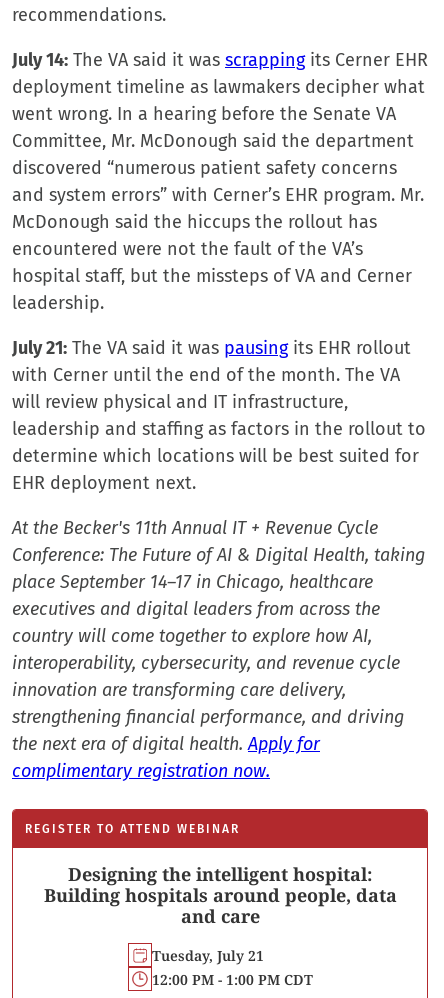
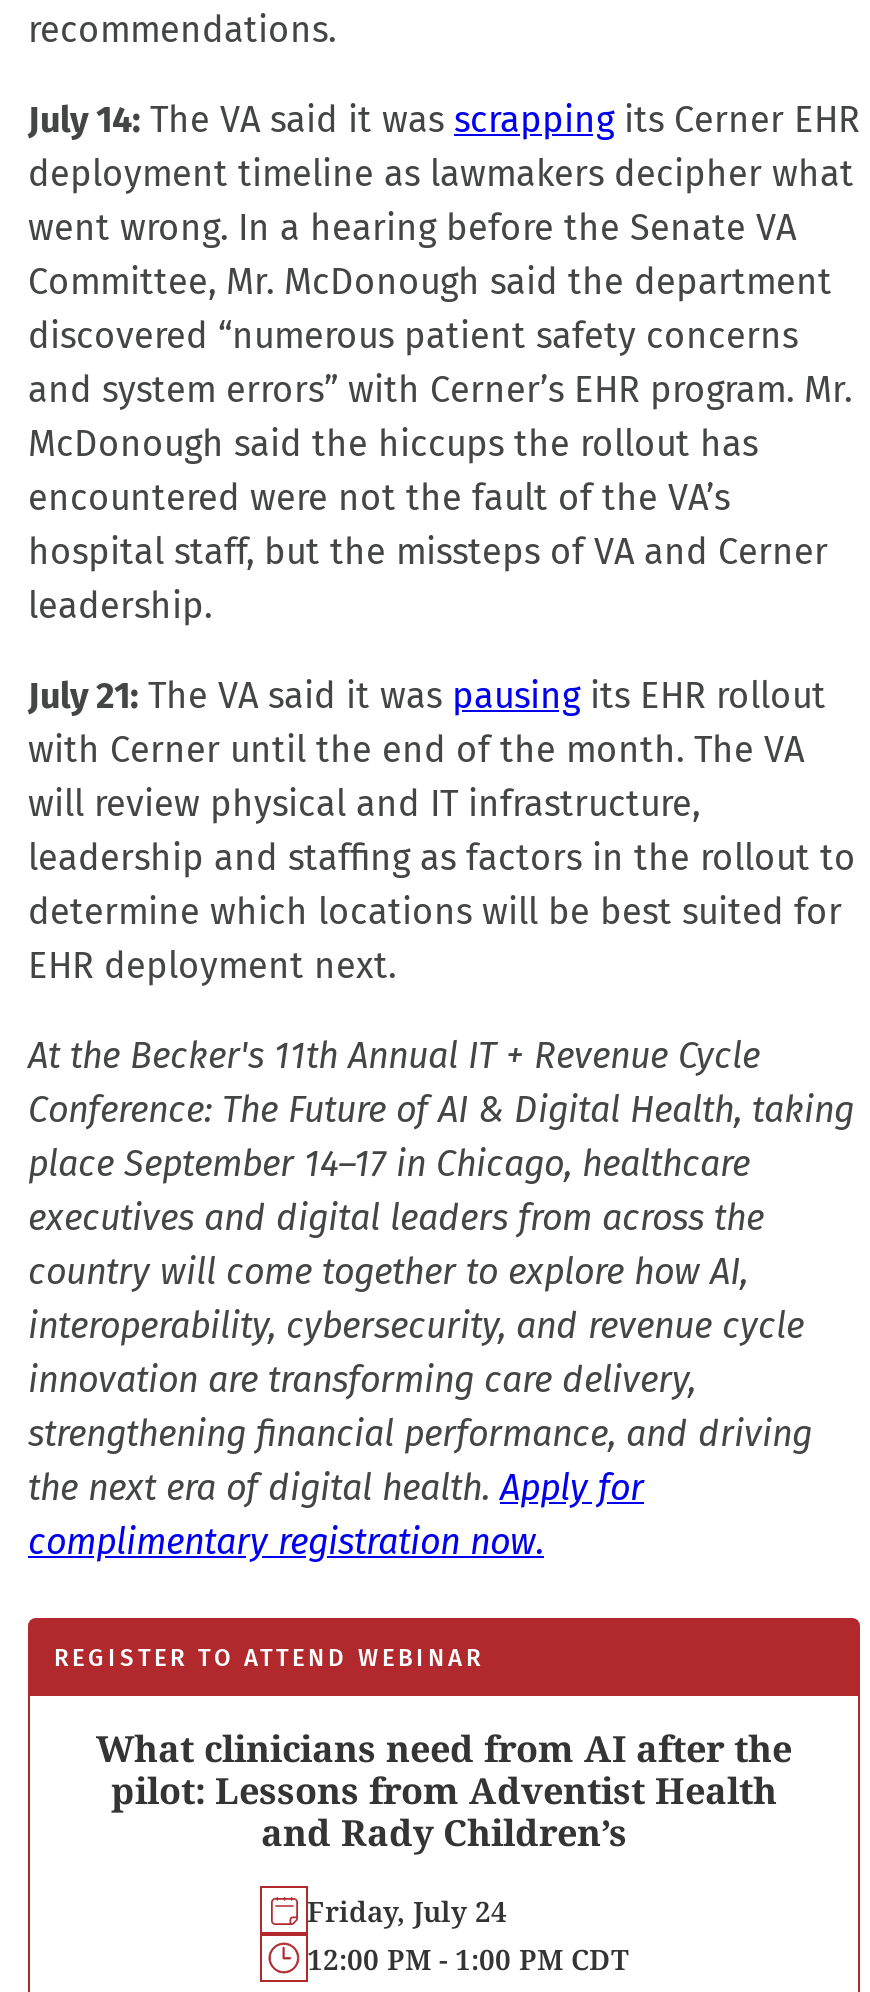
[43,862,396,928] Designing the intelligent hospital: | Building hospitals around people, data | and care -> [96,1724,792,1856] What clinicians need from AI after the | pilot: Lessons from Adventist Health | and Rady Children’s
[151,945,263,964] Tuesday, July 21 -> [307,1891,507,1929] Friday, July 24

